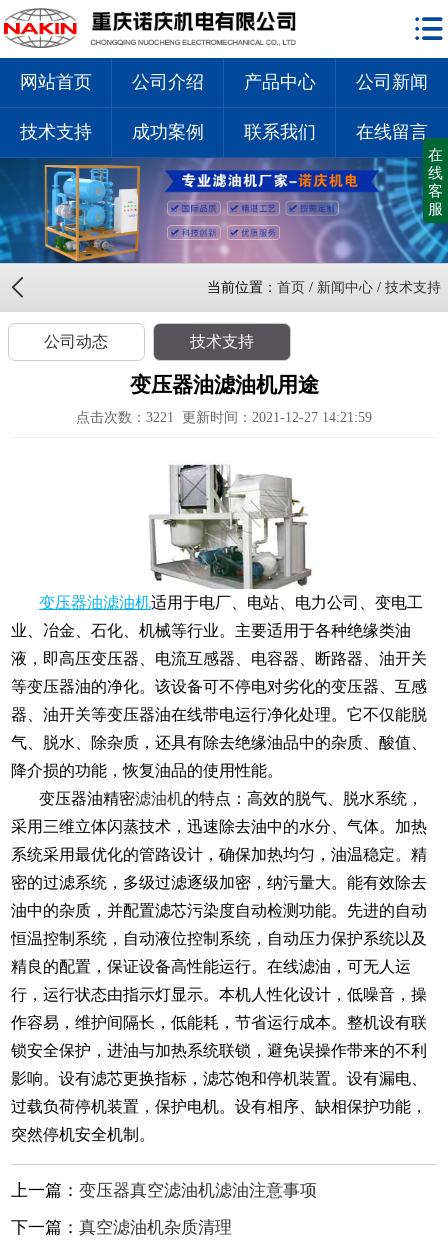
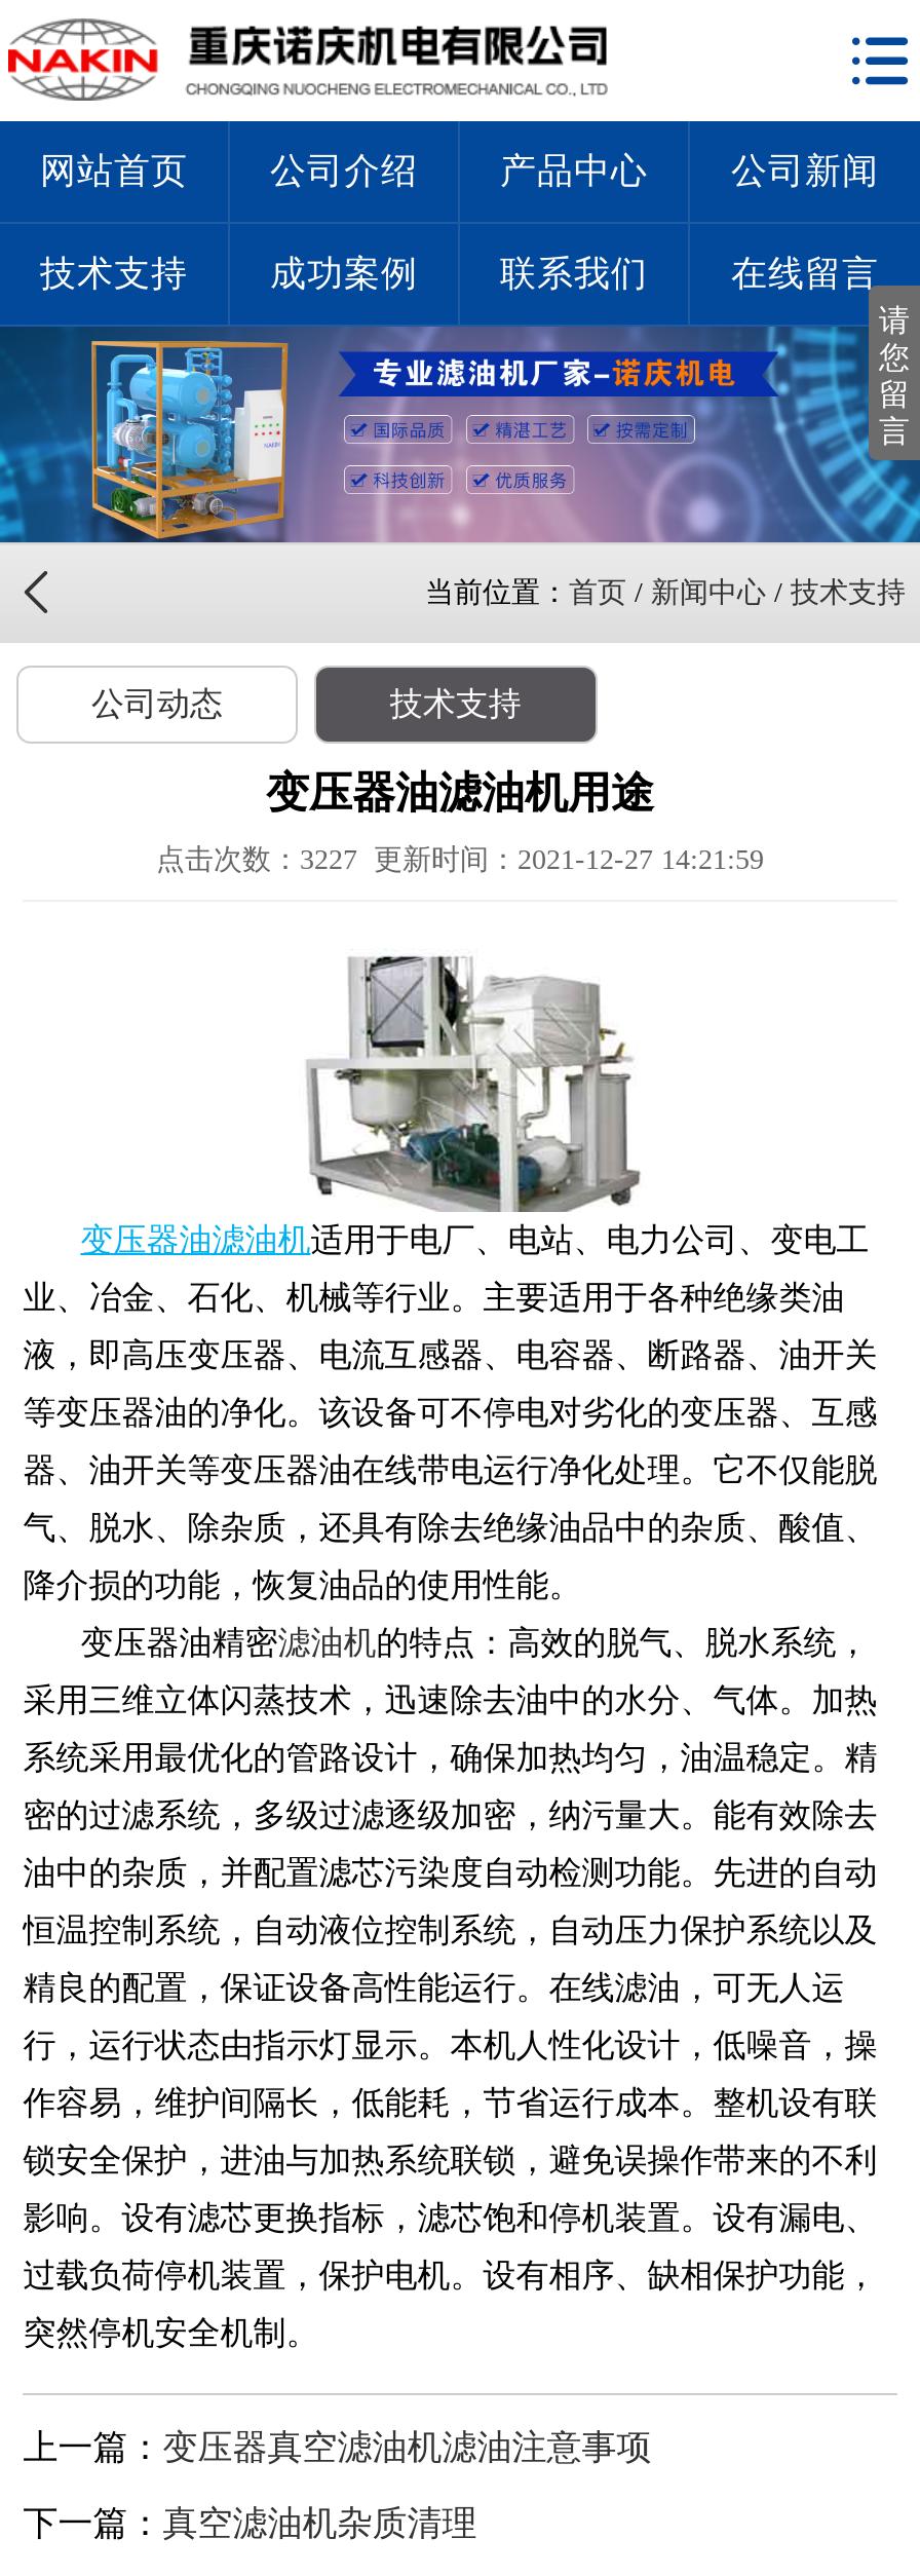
[428,147,443,217] 在 | 线 | 客 | 服 -> [879,304,910,448] 请 | 您 | 留 | 言
[76,409,372,424] 点击次数：3221更新时间：2021-12-27 14:21:59 -> [156,843,764,874] 点击次数：3227更新时间：2021-12-27 14:21:59

